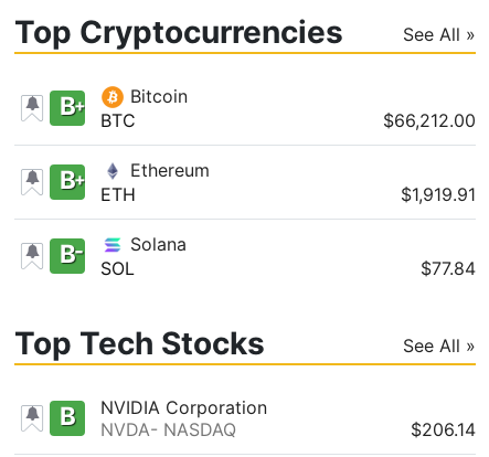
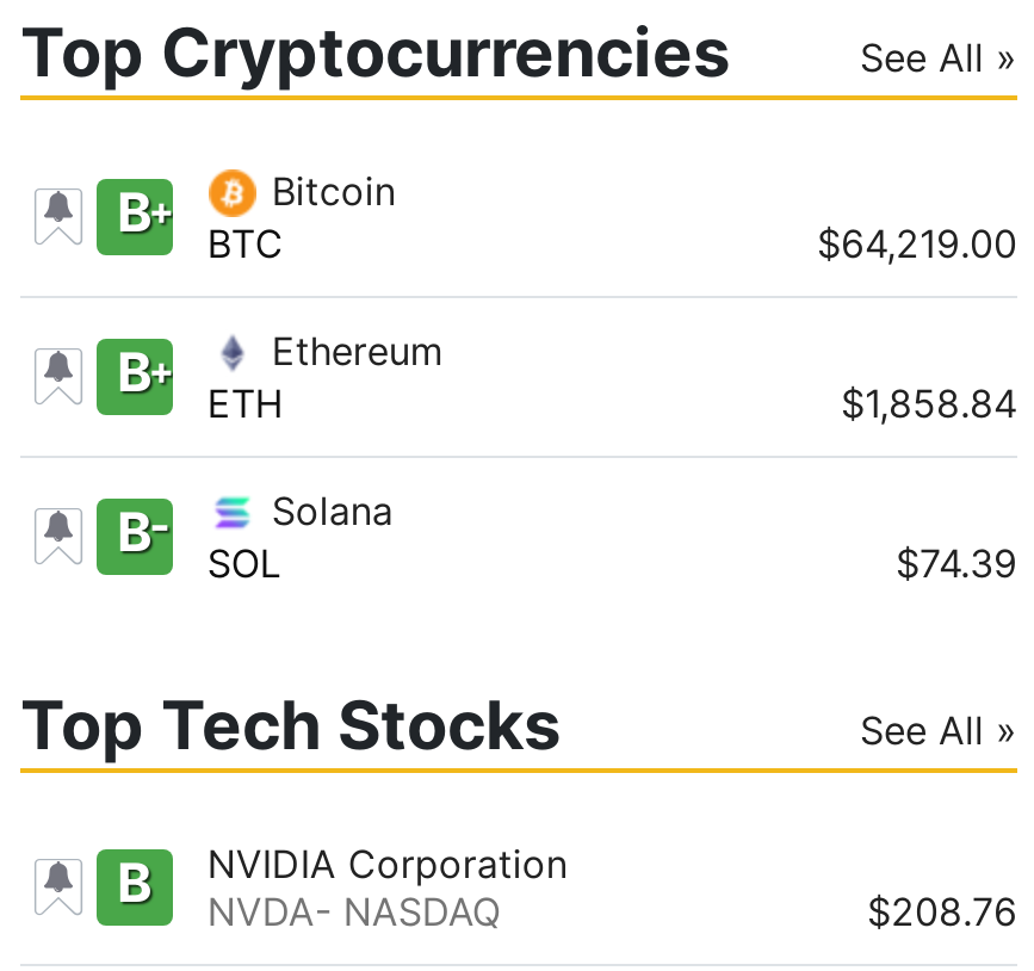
[383,109,476,131] $66,212.00 -> [817,219,1017,267] $64,219.00
[401,183,476,205] $1,919.91 -> [841,379,1017,427] $1,858.84
[421,257,476,279] $77.84 -> [896,539,1017,587] $74.39
[411,418,476,440] $206.14 -> [867,887,1017,935] $208.76

